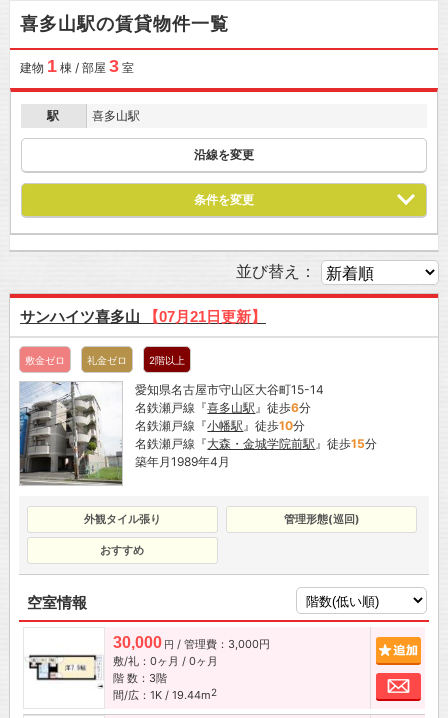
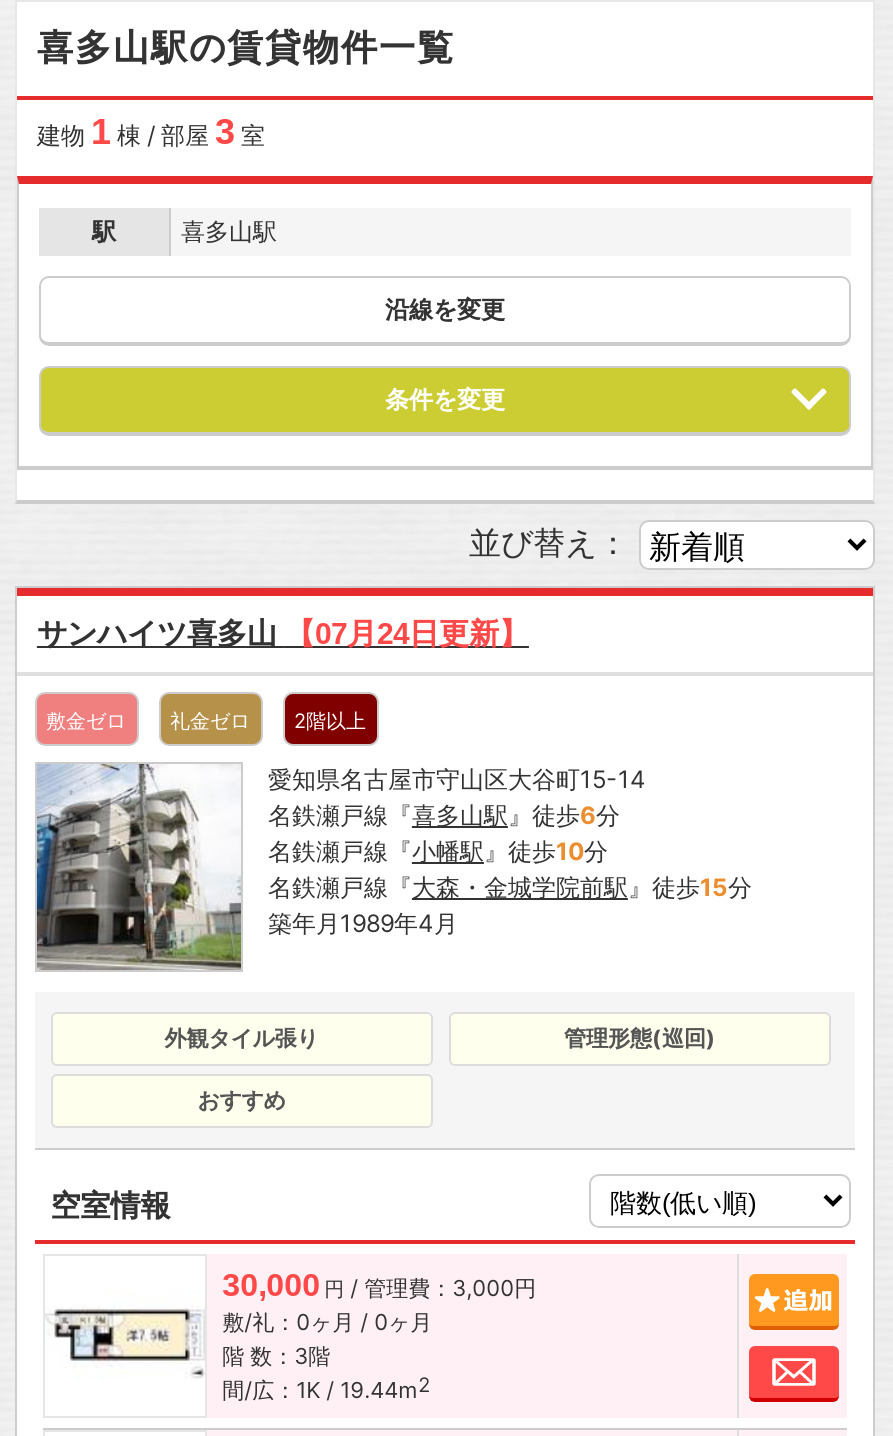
[20,308,266,325] サンハイツ喜多山【07月21日更新】 -> [37,616,529,650] サンハイツ喜多山【07月24日更新】

